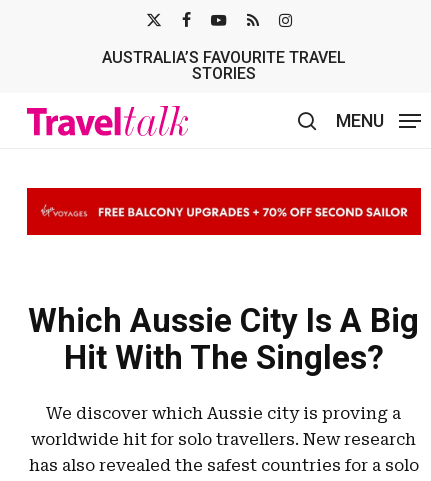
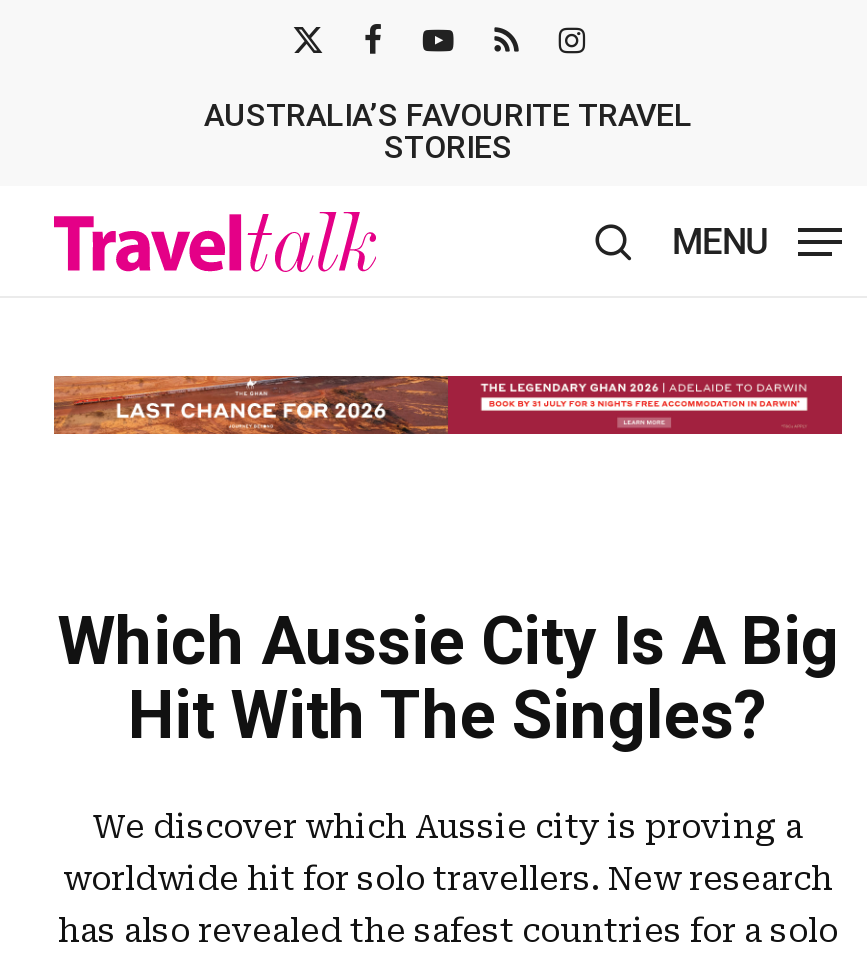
[26,187,422,236] [image] -> [52,374,842,470] [image]

